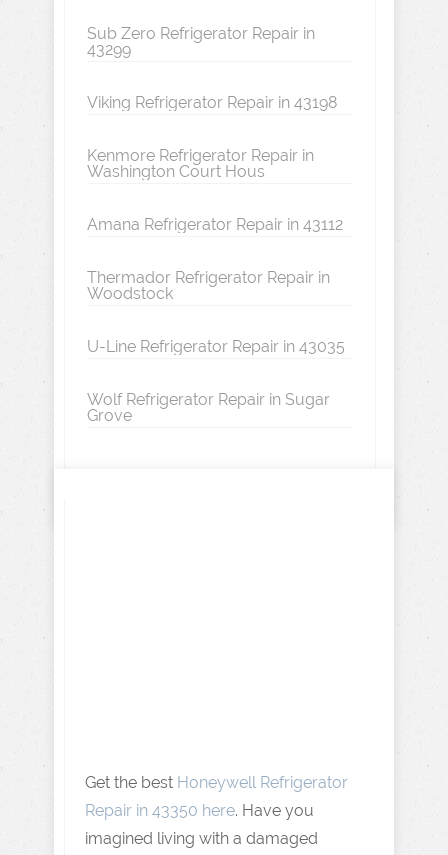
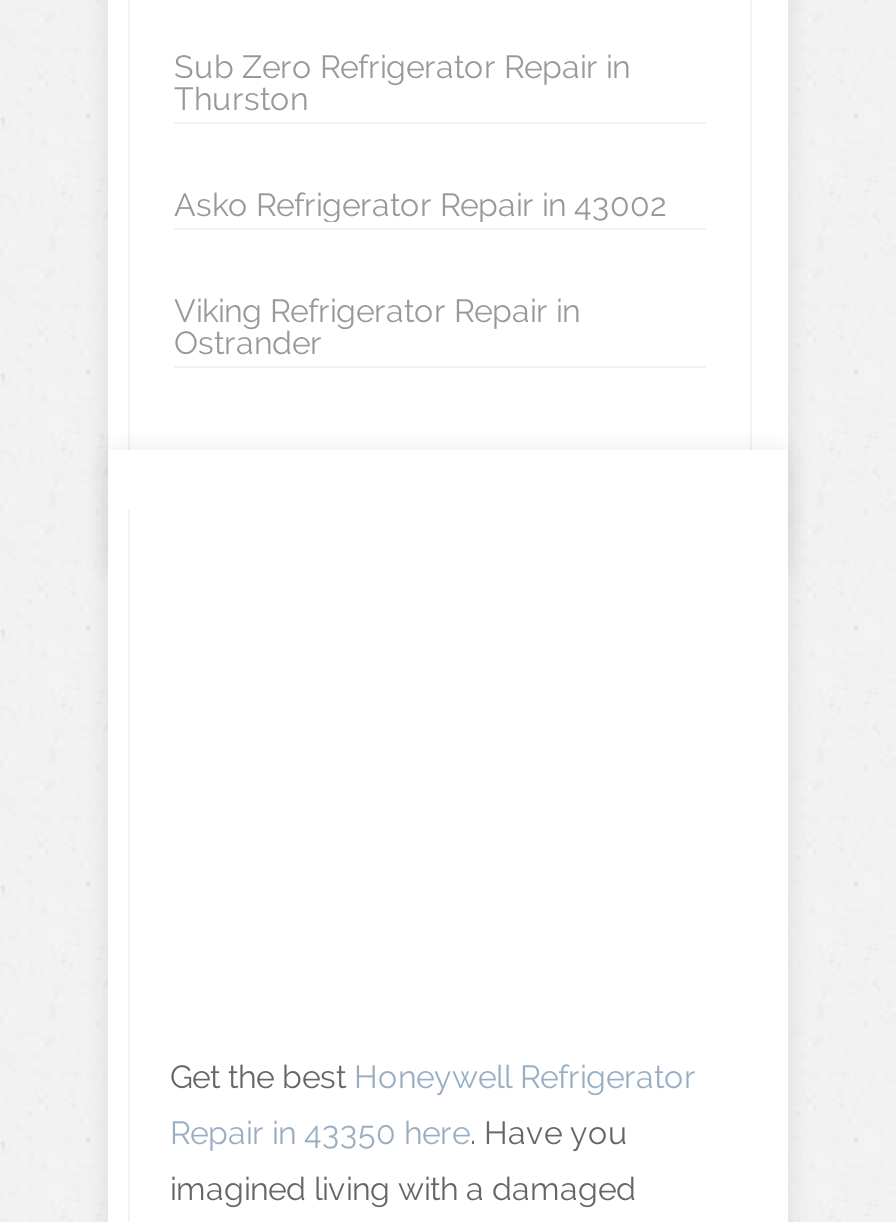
[87,40,345,425] 43299 | Viking Refrigerator Repair in 43198 | Kenmore Refrigerator Repair in | Washington Court Hous | Amana Refrigerator Repair in 43112 | Thermador Refrigerator Repair in | Woodstock | U-Line Refrigerator Repair in 43035 | Wolf Refrigerator Repair in Sugar | Grove -> [174,80,666,362] Thurston | Asko Refrigerator Repair in 43002 | Viking Refrigerator Repair in | Ostrander

